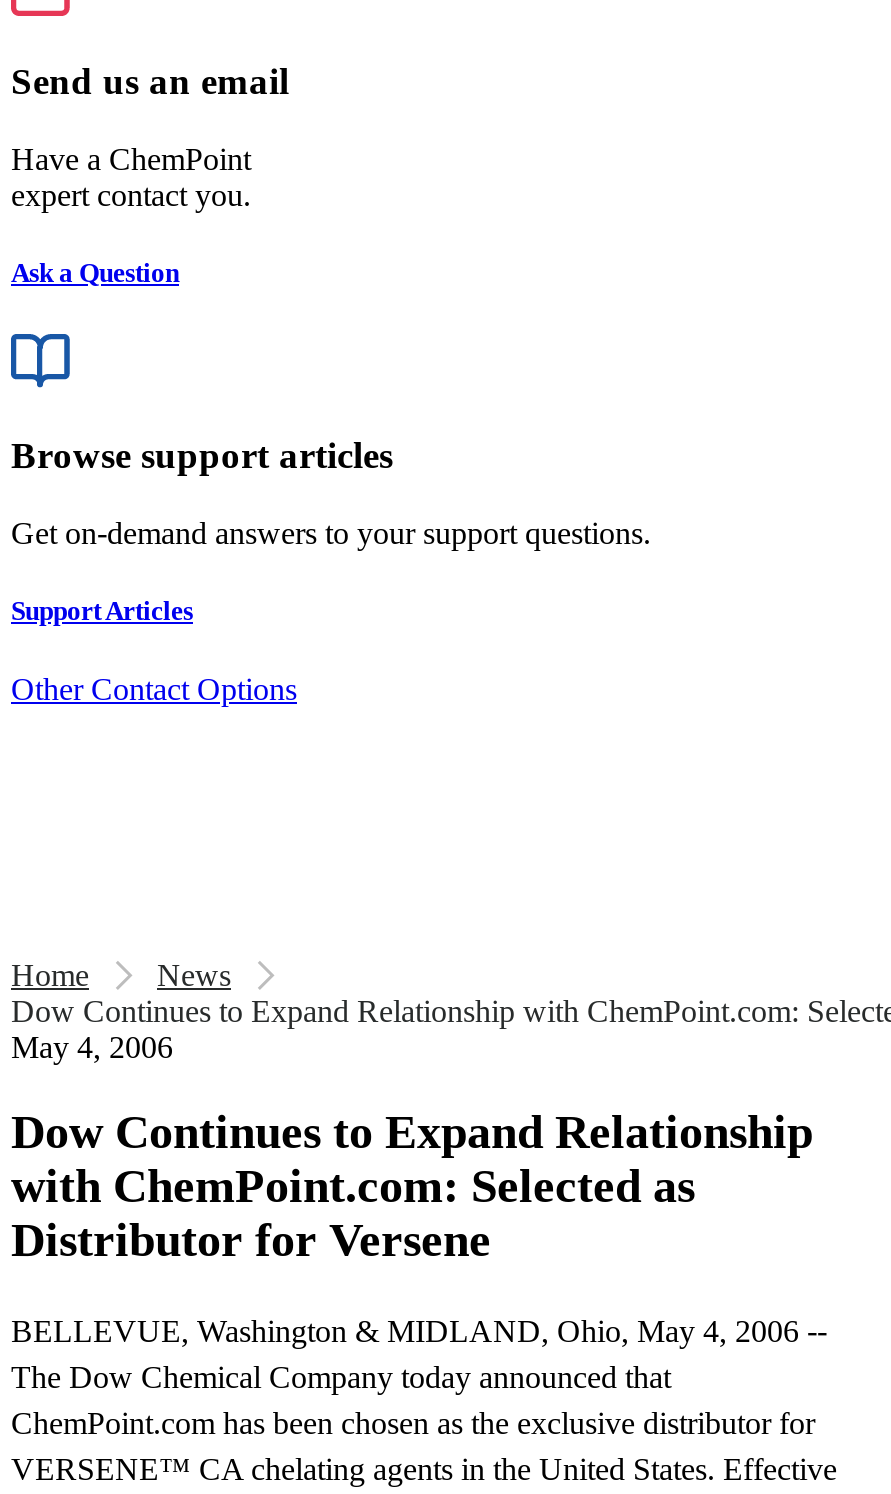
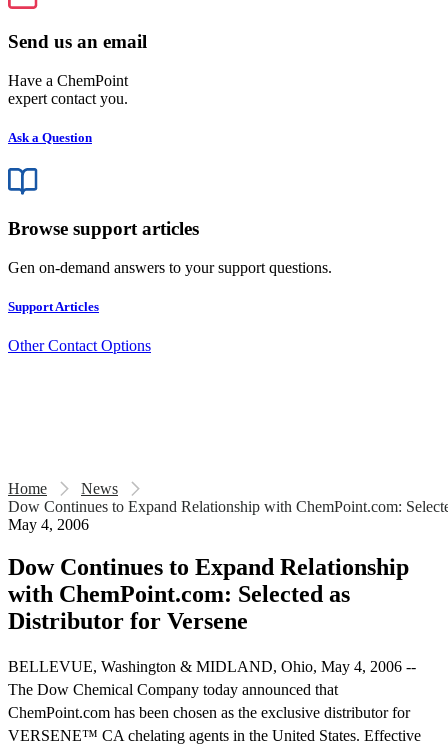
[11,516,651,550] Get on-demand answers to your support questions. -> [8,259,332,276] Gen on-demand answers to your support questions.

